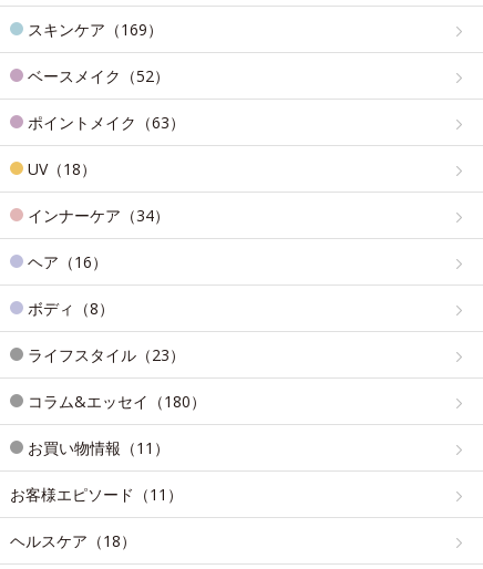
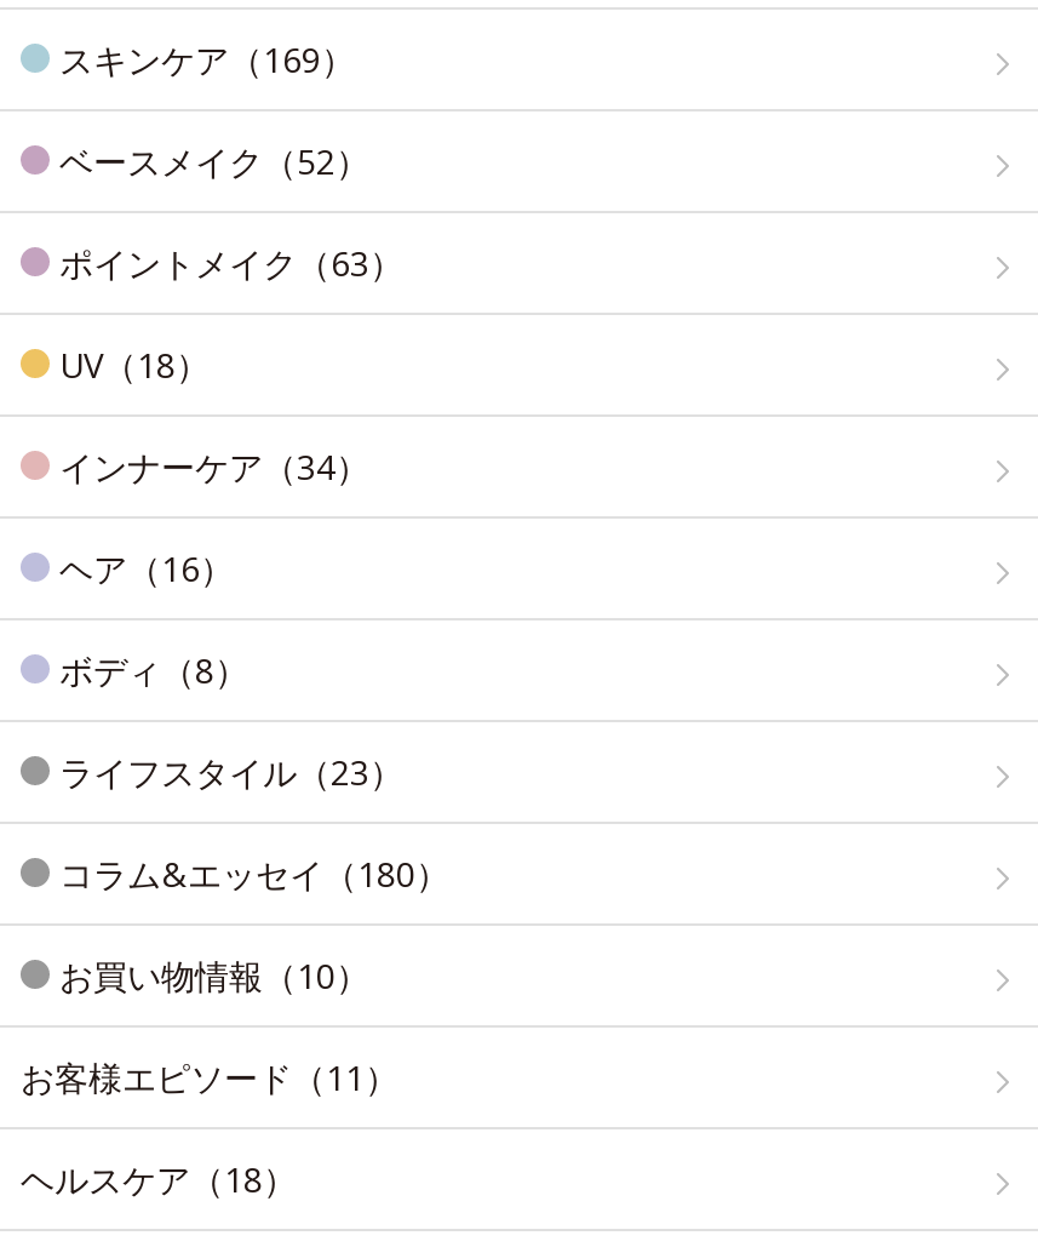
[28,437,169,458] お買い物情報（11） -> [59,953,369,999] お買い物情報（10）

